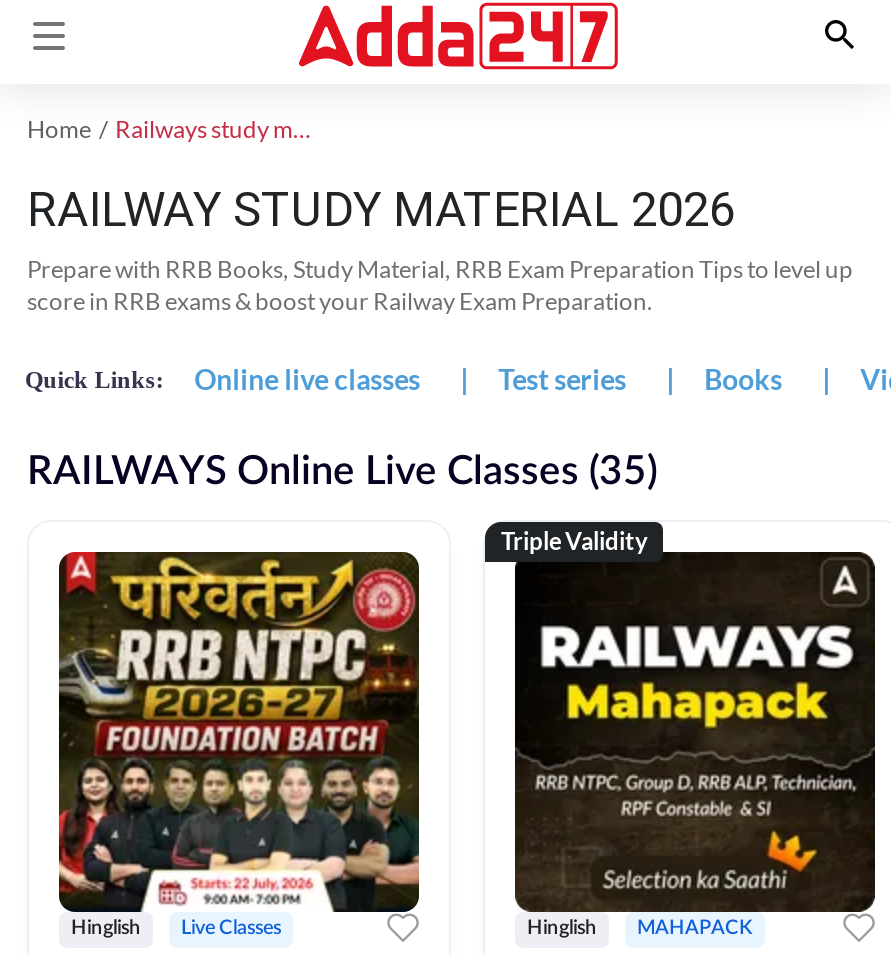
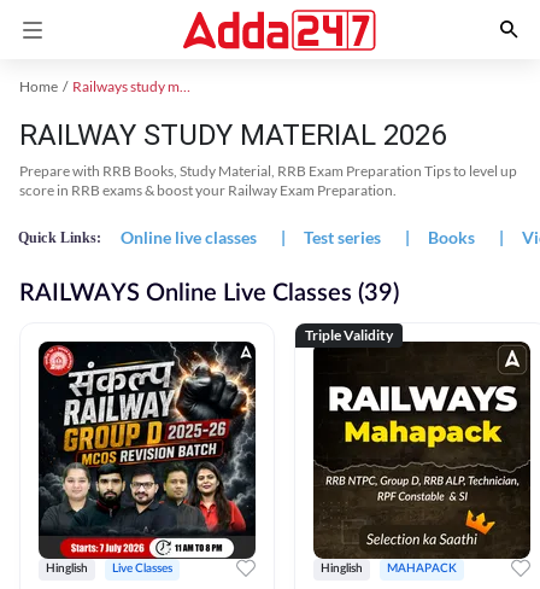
[27,452,657,492] RAILWAYS Online Live Classes (35) -> [19,281,399,305] RAILWAYS Online Live Classes (39)
[57,550,421,914] [image] -> [37,340,257,560] [image]

